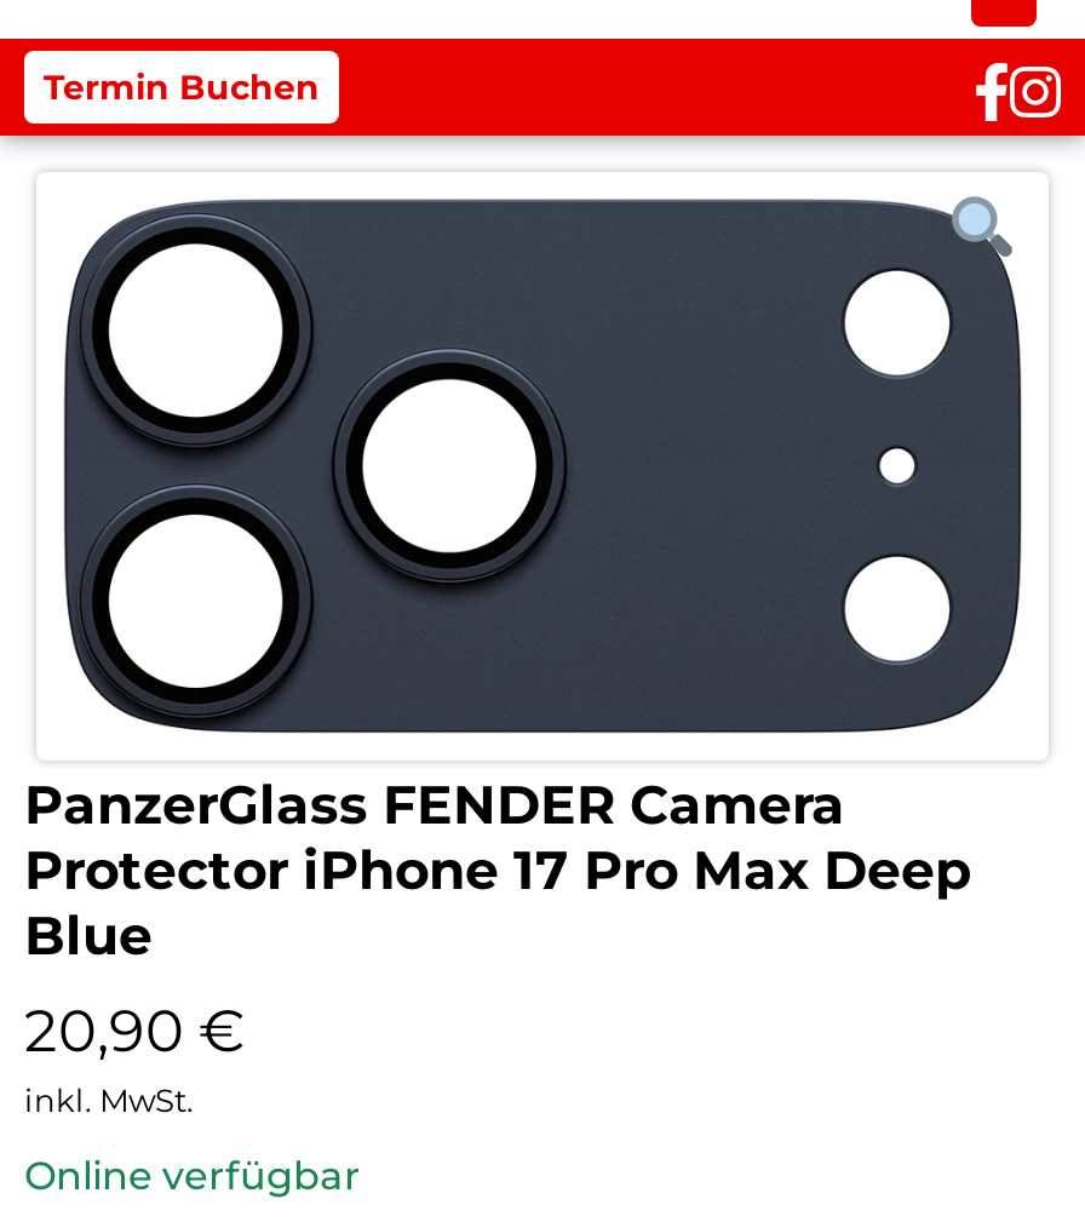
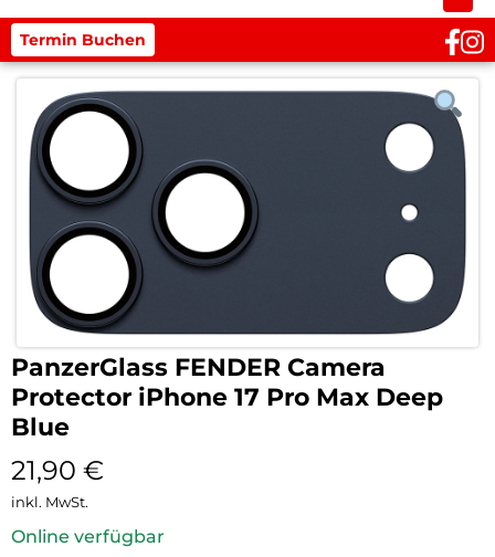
[24,996,245,1067] 20,90 € -> [11,455,104,487] 21,90 €

